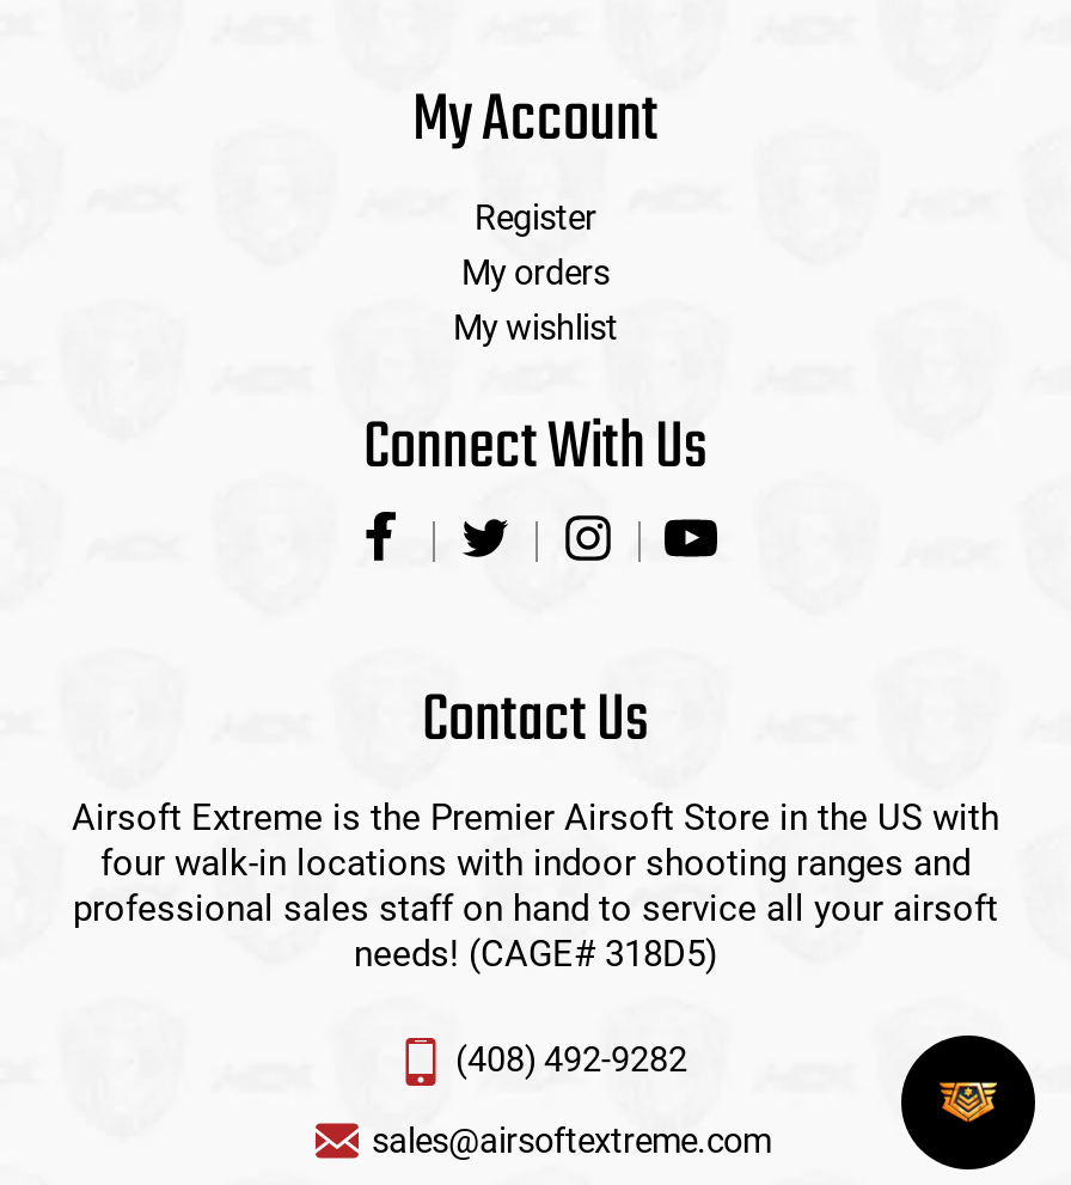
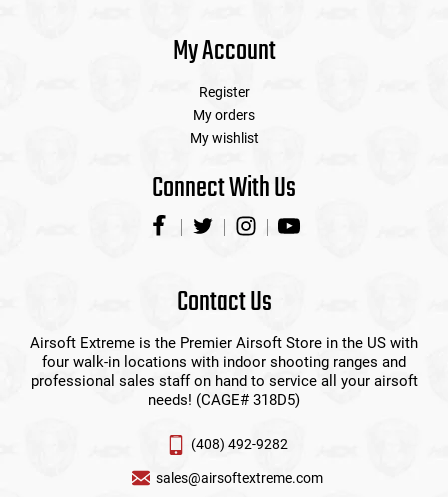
[899,1033,1038,1172] [image] -> none

